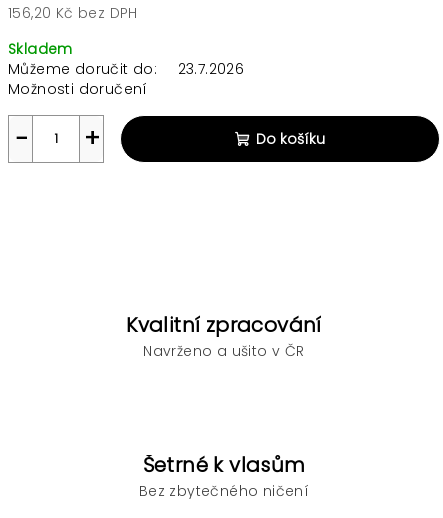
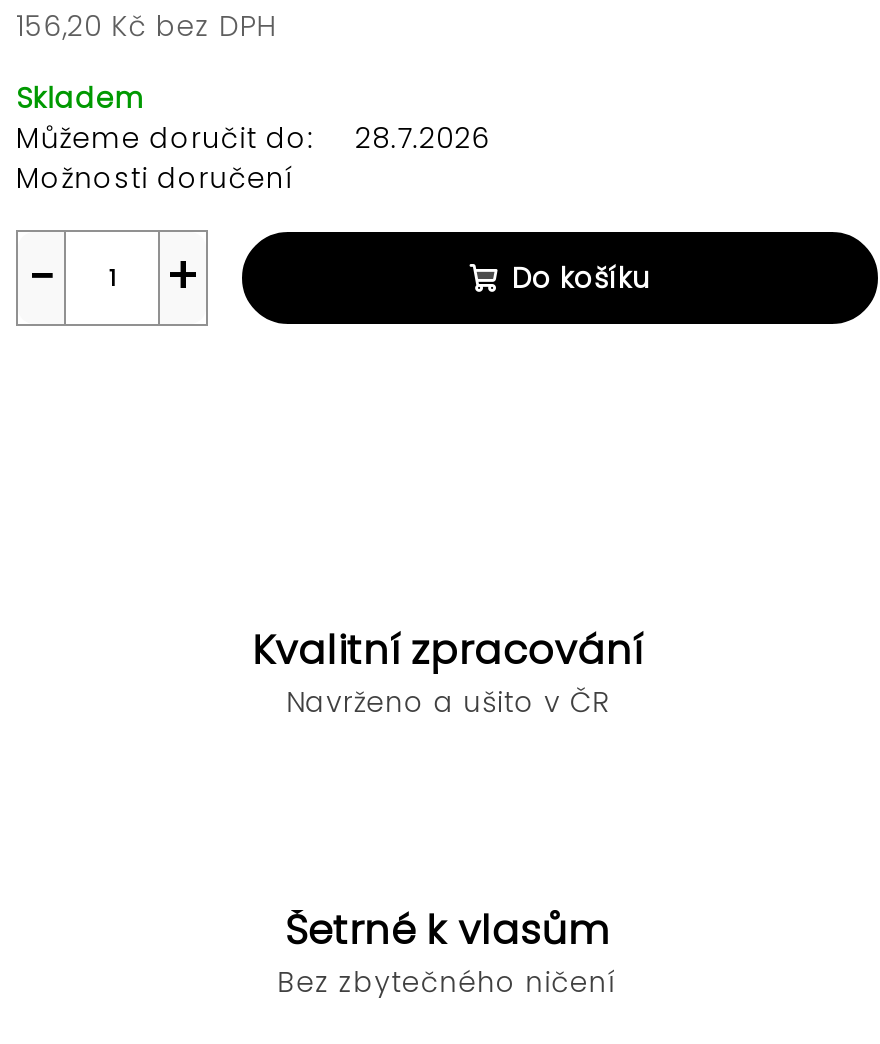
[8,59,244,79] Můžeme doručit do: 23.7.2026 -> [16,118,490,158] Můžeme doručit do: 28.7.2026

